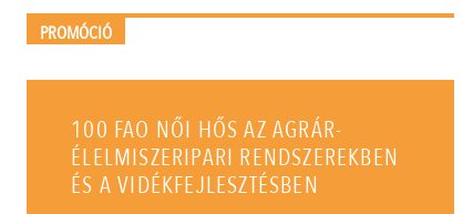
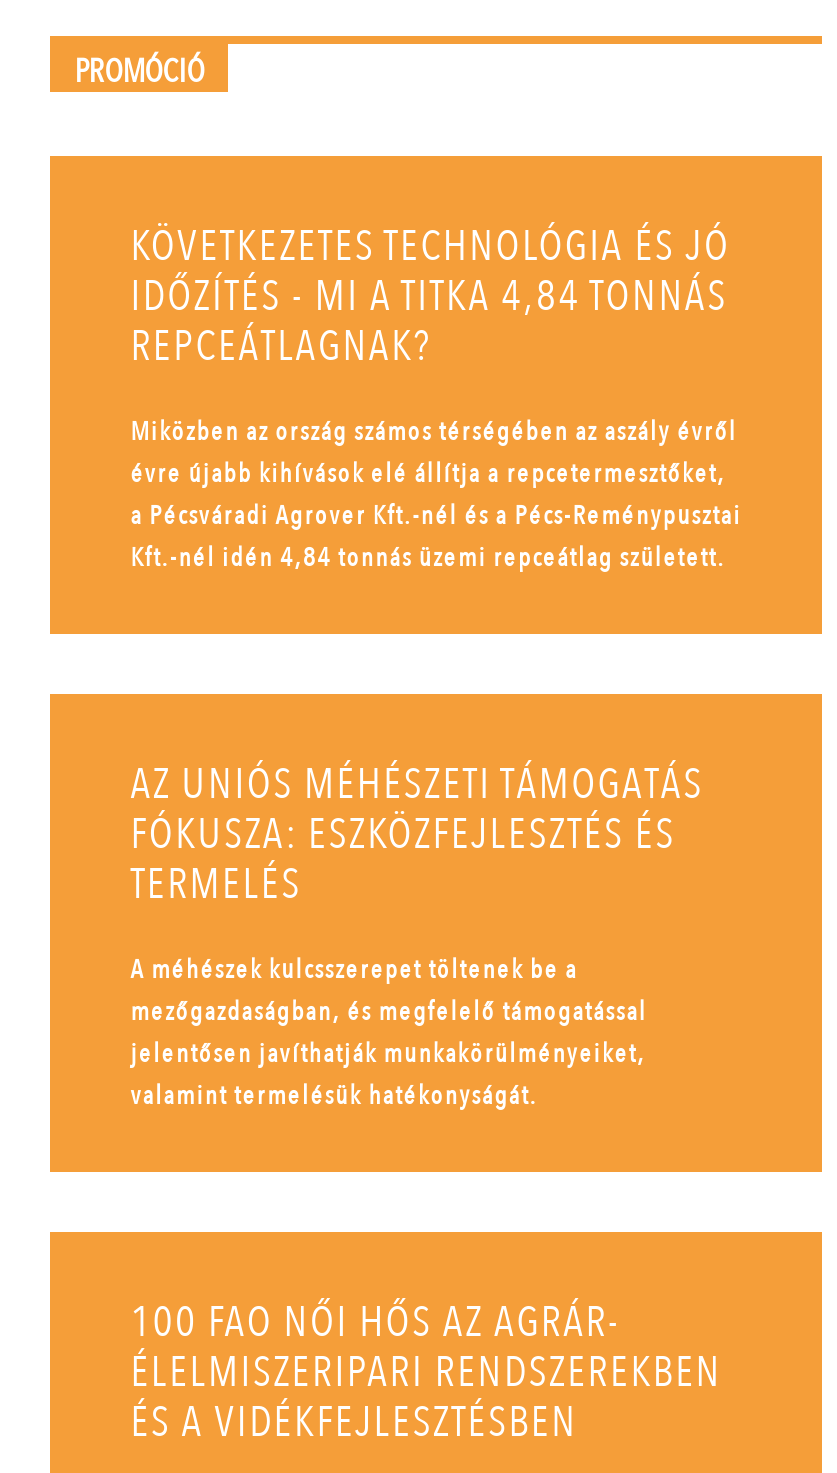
none -> [130,219,742,577] KÖVETKEZETES TECHNOLÓGIA ÉS JÓ | IDŐZÍTÉS - MI A TITKA 4,84 TONNÁS | REPCEÁTLAGNAK? | Miközben az ország számos térségében az aszály évről | évre újabb kihívások elé állítja a repcetermesztőket, | a Pécsváradi Agrover Kft.-nél és a Pécs-Reménypusztai | Kft.-nél idén 4,84 tonnás üzemi repceátlag született.
none -> [130,757,704,1115] AZ UNIÓS MÉHÉSZETI TÁMOGATÁS | FÓKUSZA: ESZKÖZFEJLESZTÉS ÉS | TERMELÉS | A méhészek kulcsszerepet töltenek be a | mezőgazdaságban, és megfelelő támogatással | jelentősen javíthatják munkakörülményeiket, | valamint termelésük hatékonyságát.

